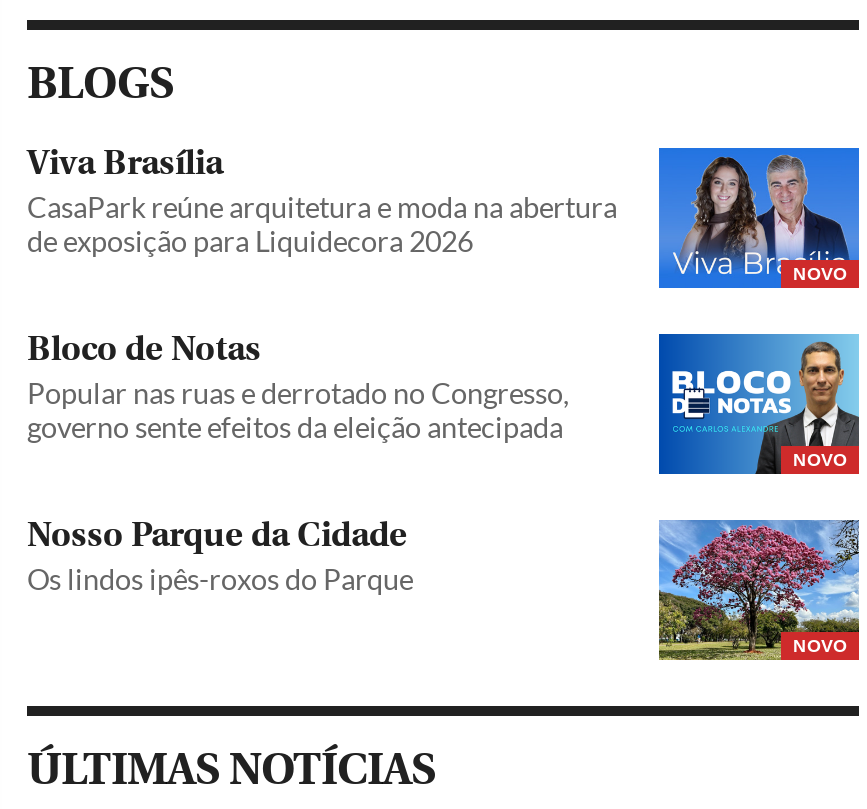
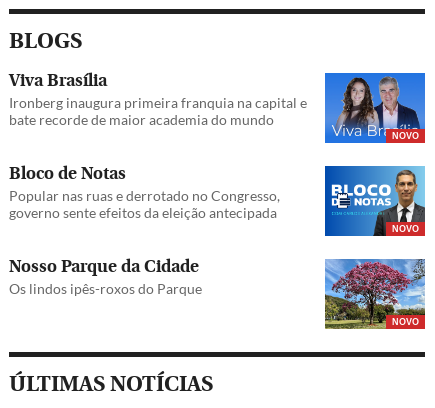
[27,190,617,258] CasaPark reúne arquitetura e moda na abertura | de exposição para Liquidecora 2026 -> [9,94,307,128] Ironberg inaugura primeira franquia na capital e | bate recorde de maior academia do mundo

